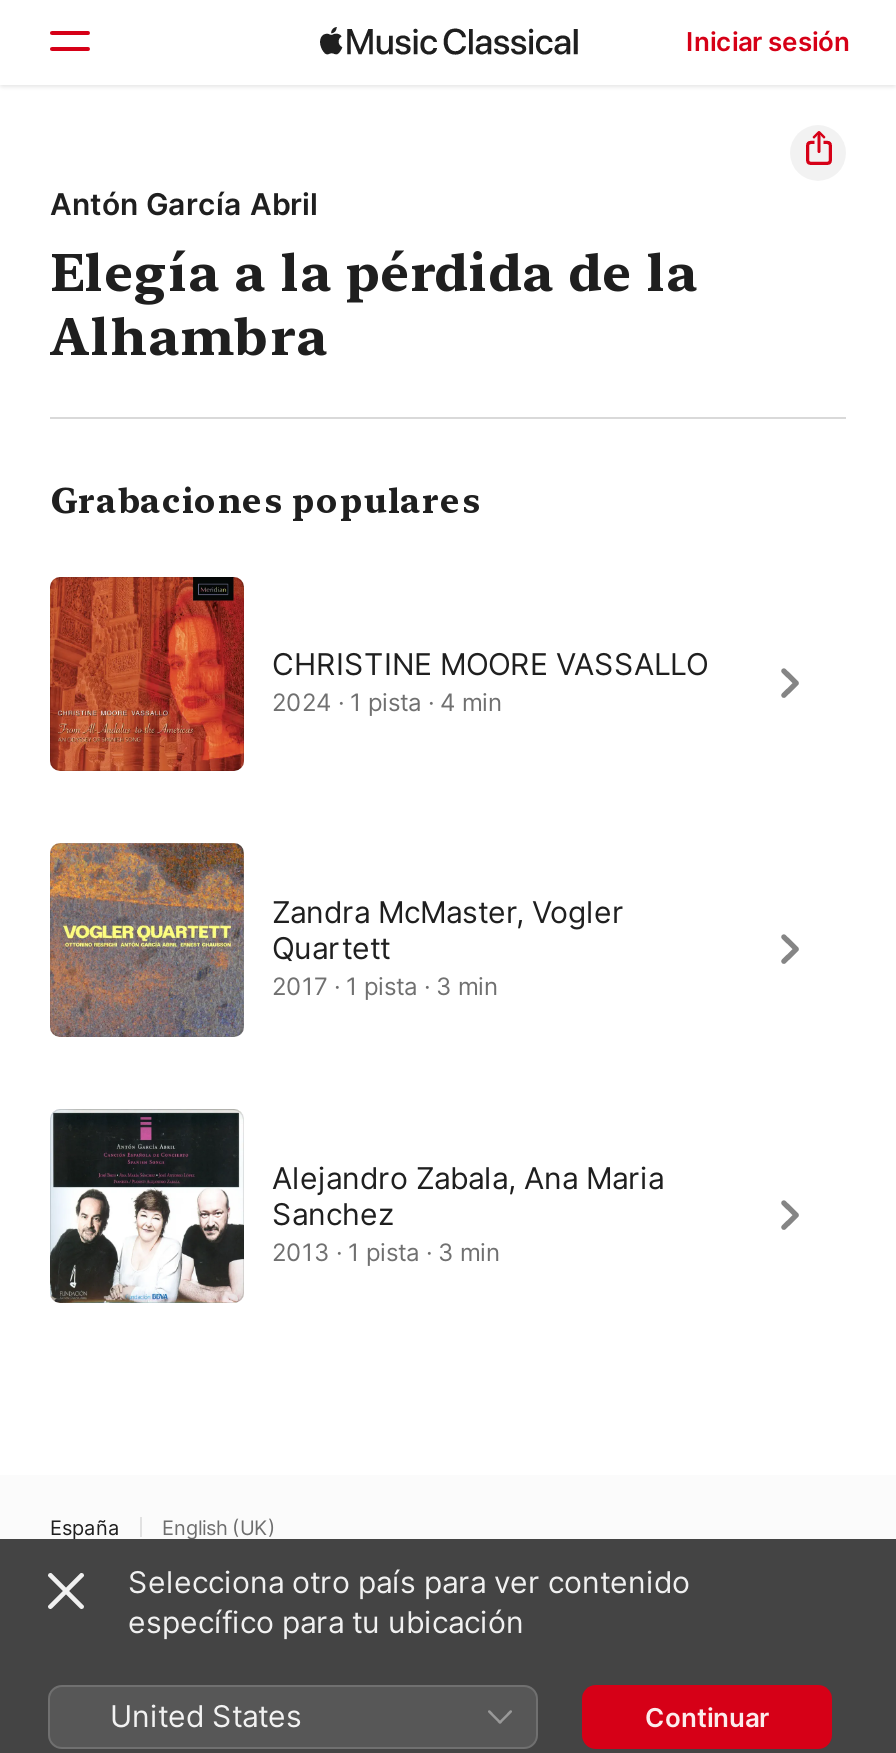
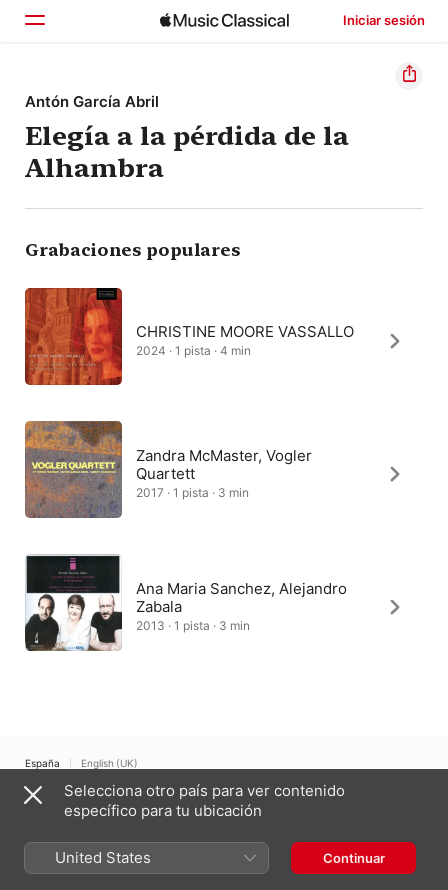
[272,1159,664,1233] Alejandro Zabala, Ana Maria | Sanchez -> [136,579,347,616] Ana Maria Sanchez, Alejandro | Zabala

